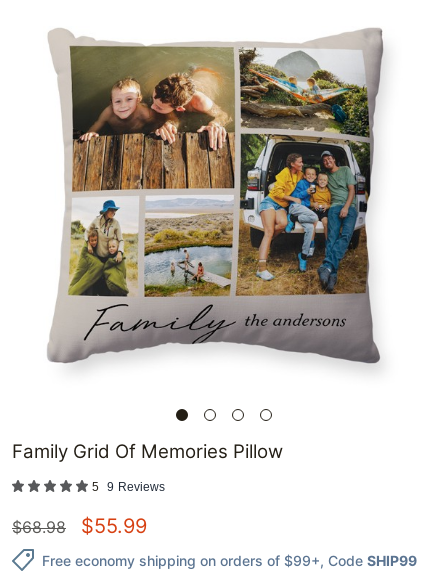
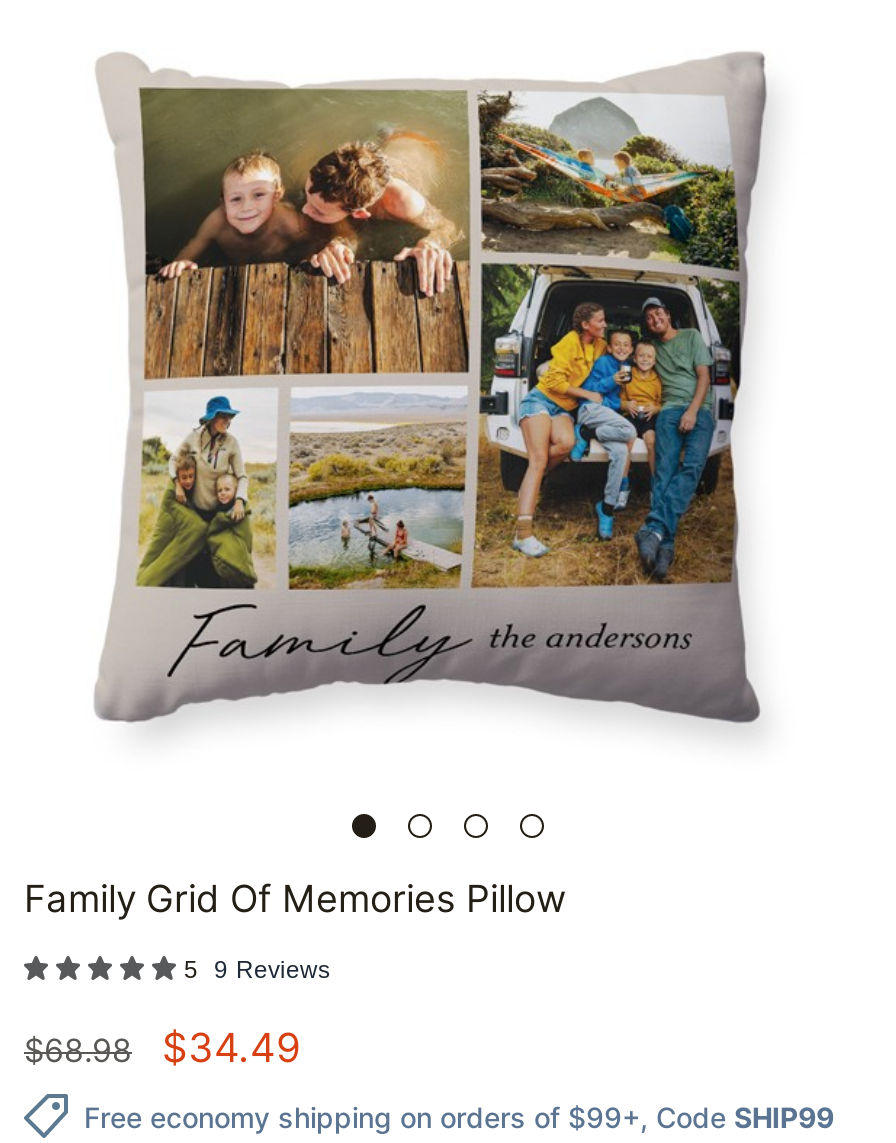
[12,514,147,538] $68.98 $55.99 -> [24,1025,300,1073] $68.98 $34.49

